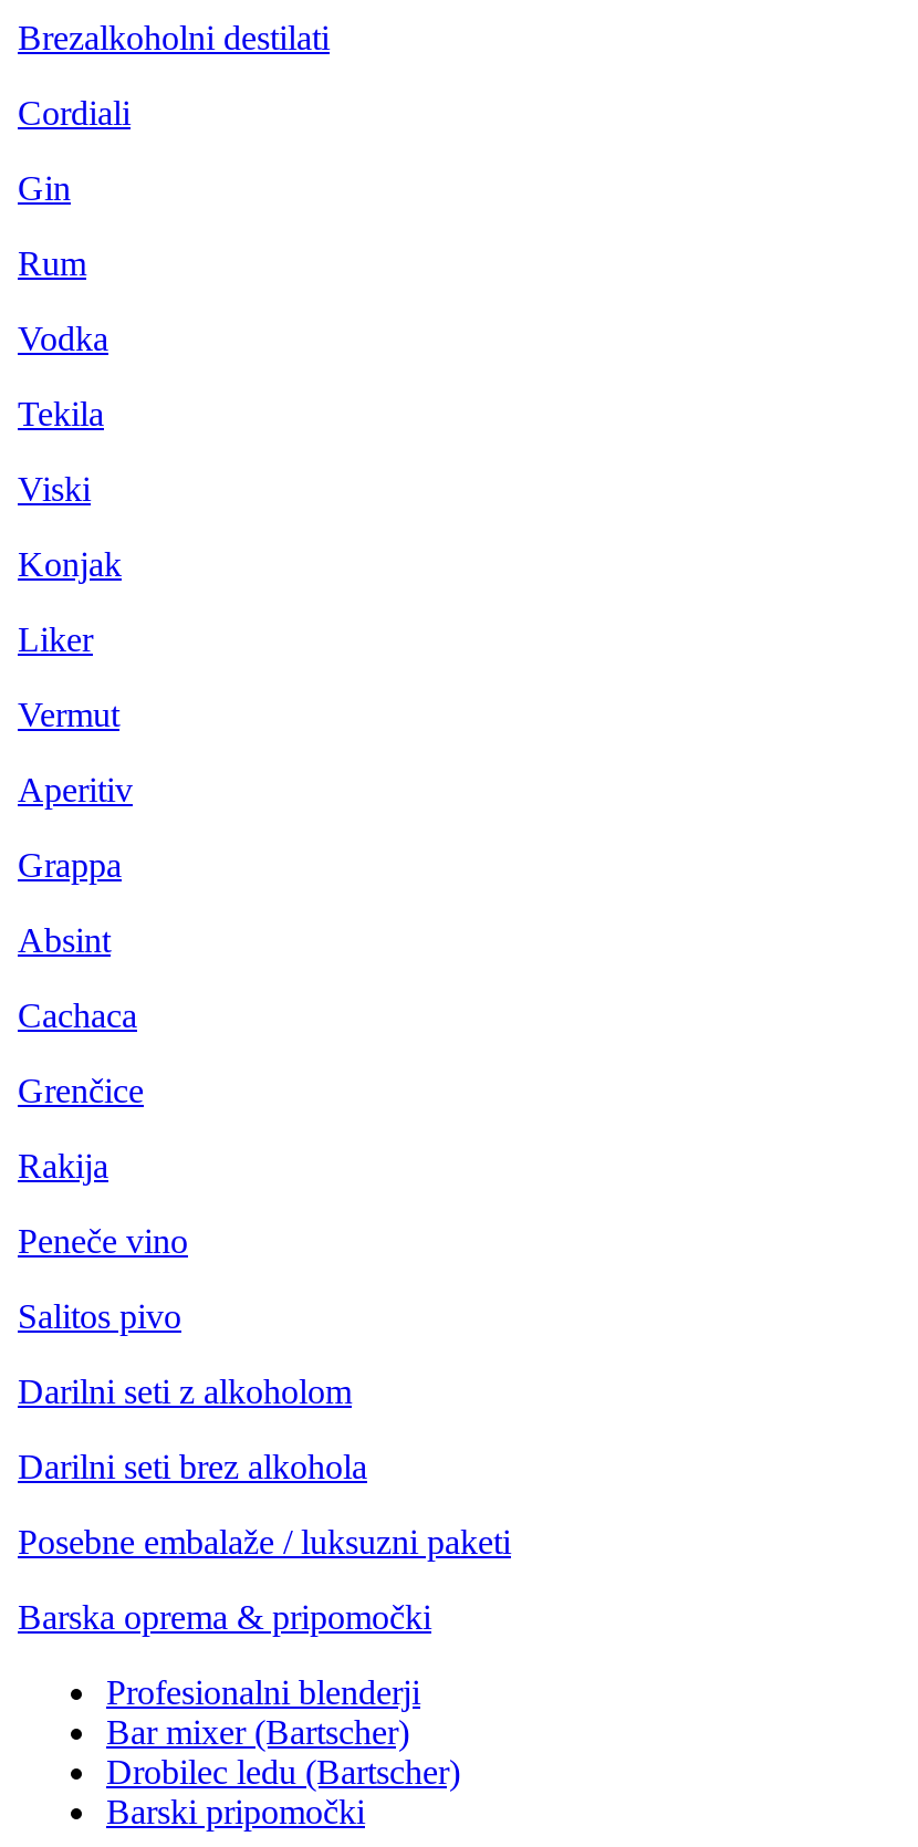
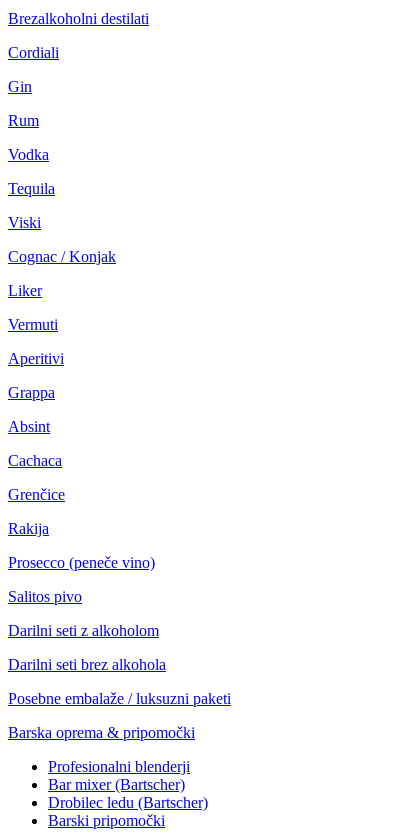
[18,395,104,432] Tekila -> [8,180,55,197] Tequila
[18,545,122,583] Konjak -> [8,248,116,265] Cognac / Konjak
[18,696,119,733] Vermut -> [8,316,58,333] Vermuti
[18,771,133,808] Aperitiv -> [8,350,64,367] Aperitivi
[18,1222,188,1260] Peneče vino -> [8,554,155,571] Prosecco (peneče vino)

